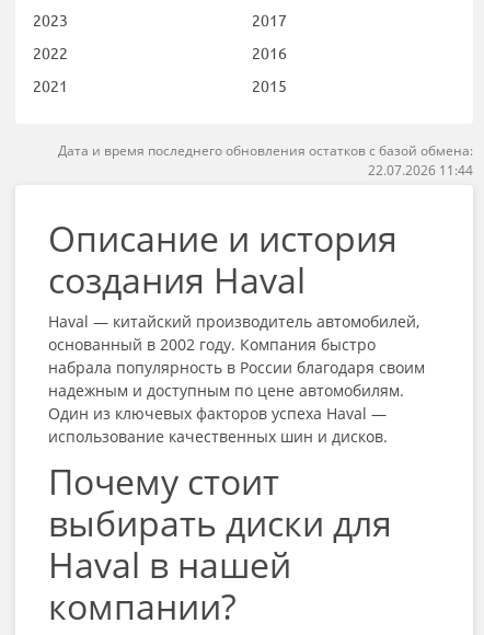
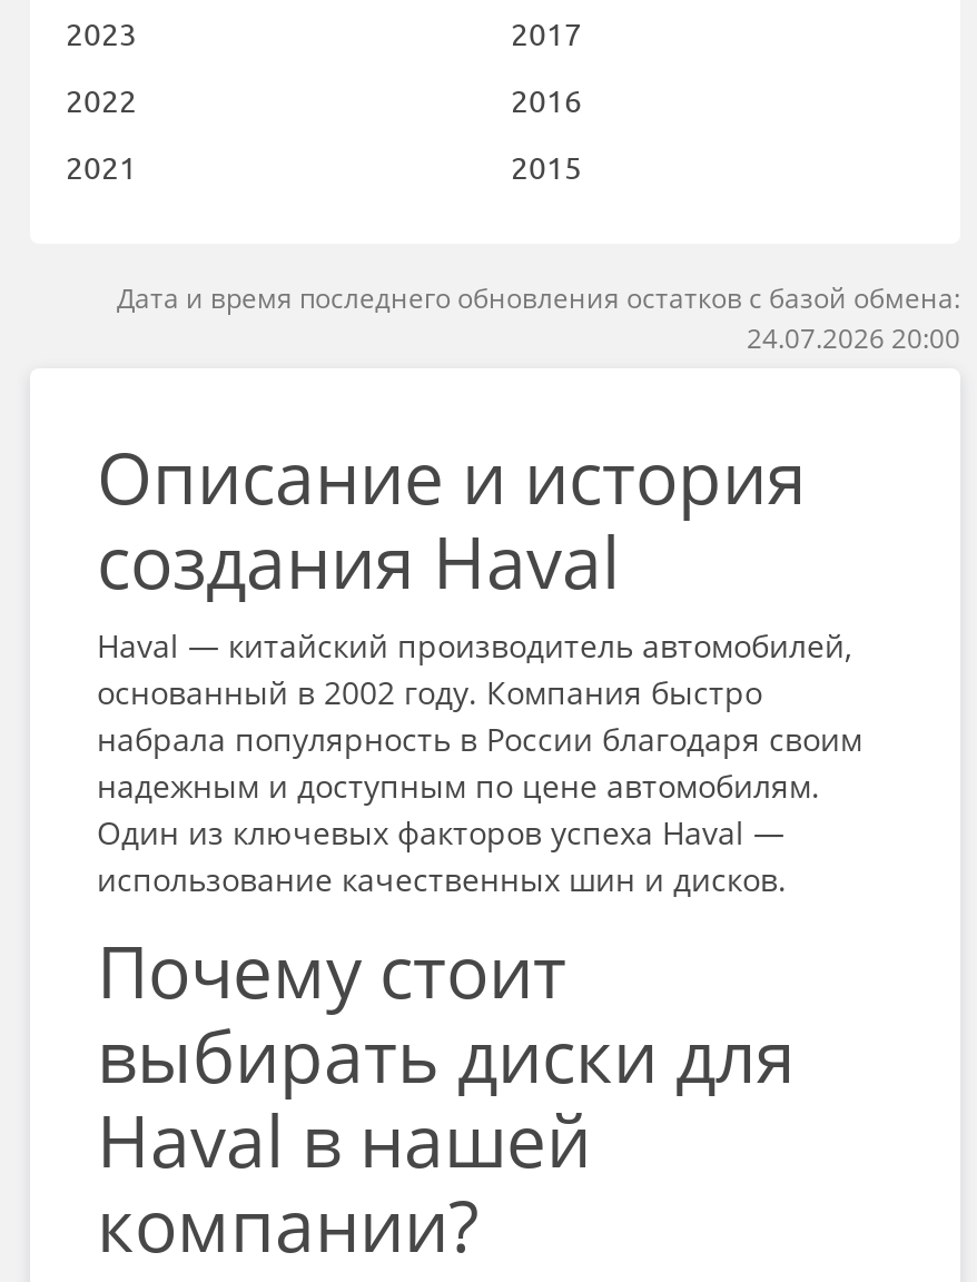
[368,161,473,180] 22.07.2026 11:44 -> [747,319,960,357] 24.07.2026 20:00

